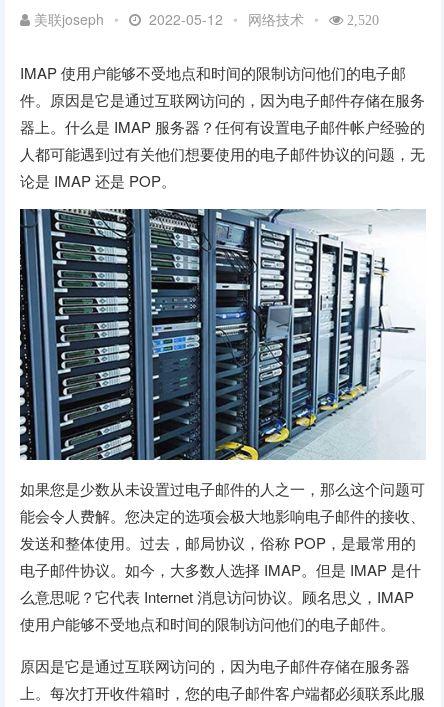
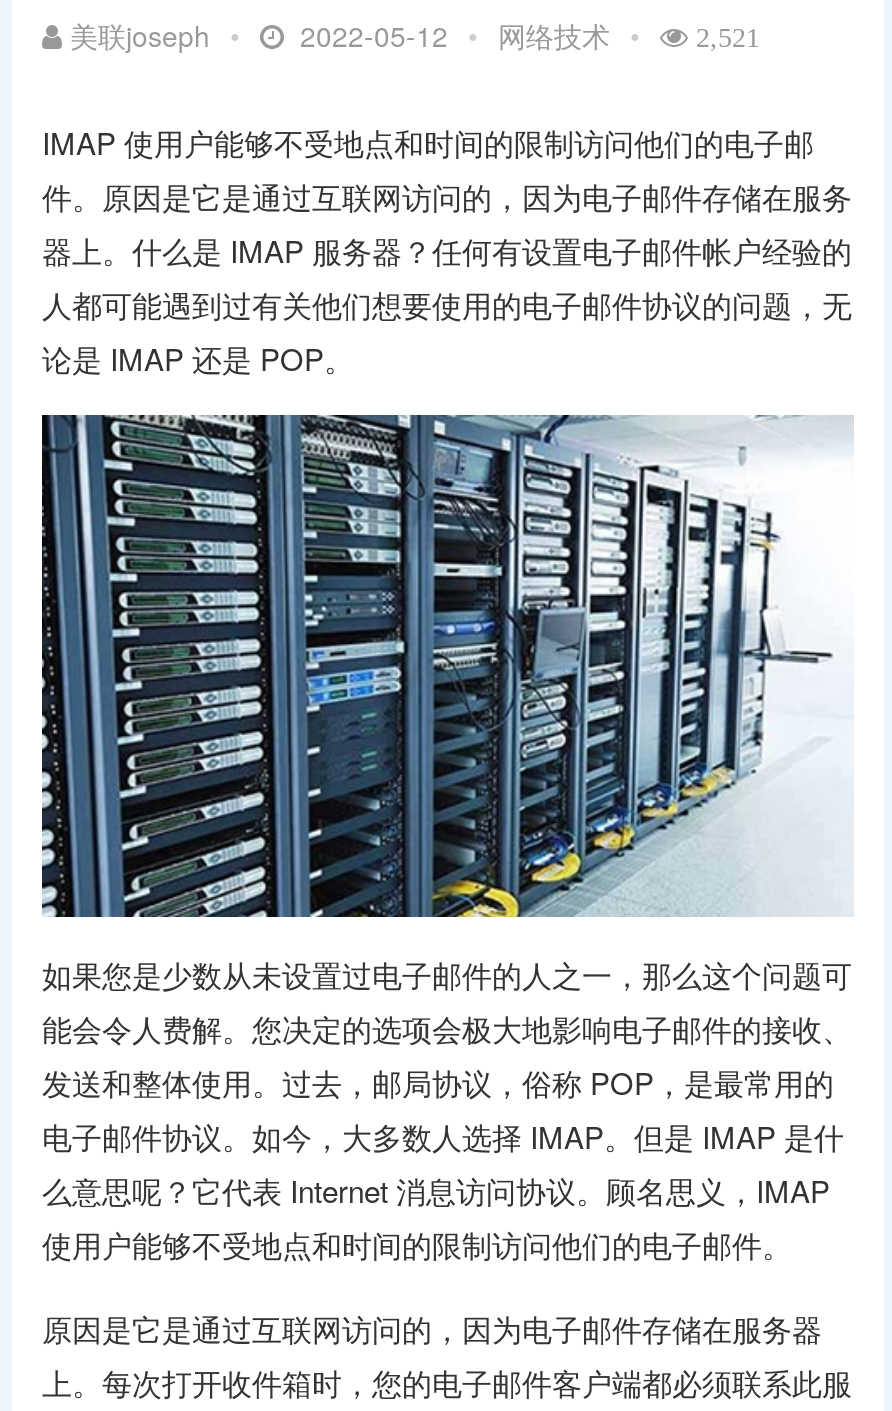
[34,9,379,29] 美联joseph • 2022-05-12 • 网络技术 • 2,520 -> [70,14,760,54] 美联joseph • 2022-05-12 • 网络技术 • 2,521

